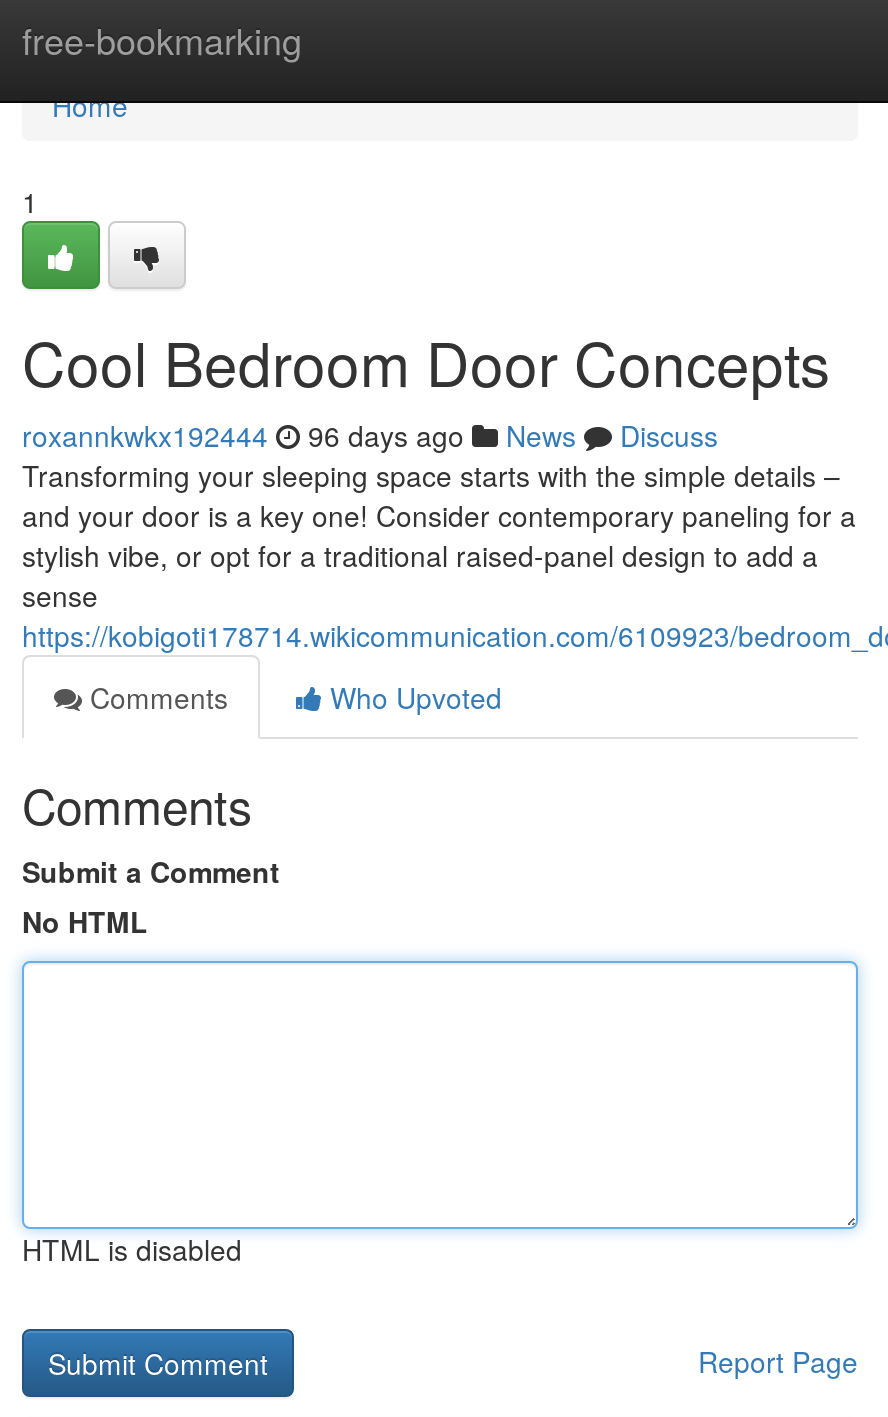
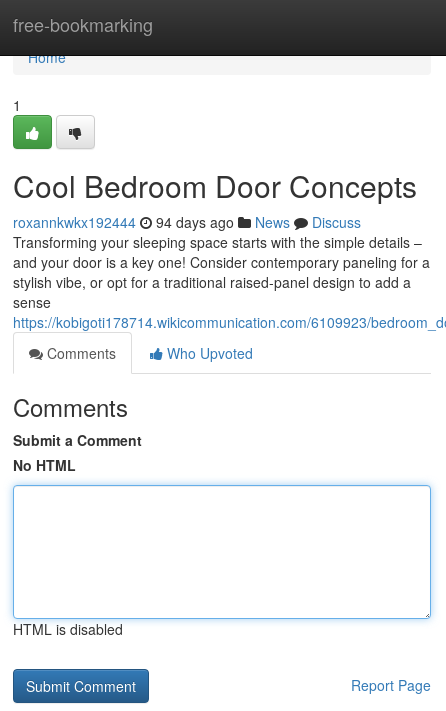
[22,415,718,455] roxannkwkx192444 96 days ago News Discuss -> [13,212,361,232] roxannkwkx192444 94 days ago News Discuss

